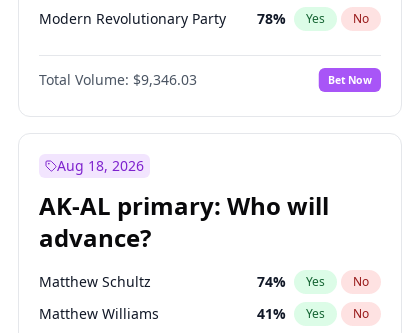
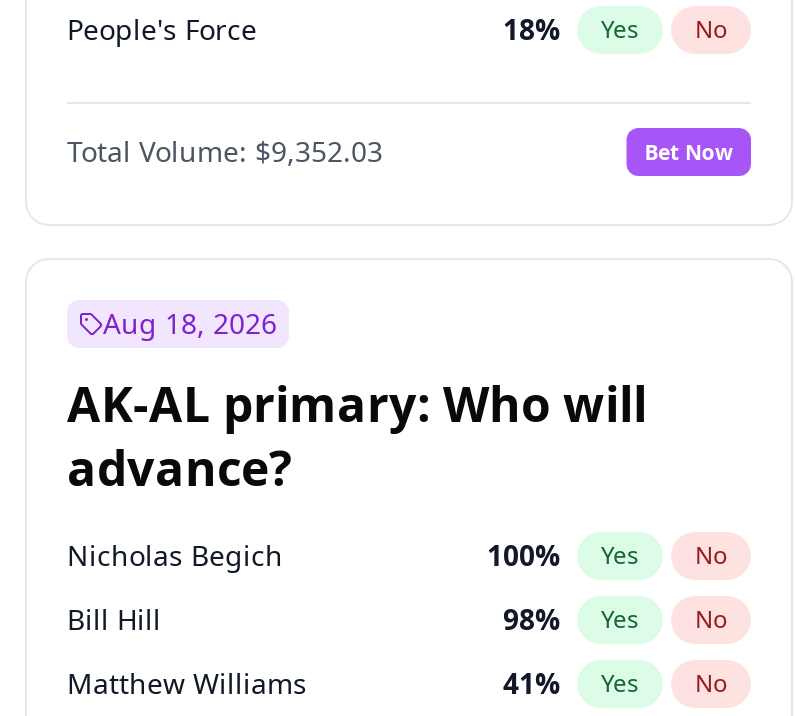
[39,9,286,28] Modern Revolutionary Party | 78% -> [67,10,561,48] People's Force | 18%
[39,70,197,89] Total Volume: $9,346.03 -> [67,132,383,170] Total Volume: $9,352.03
[39,272,286,291] Matthew Schultz | 74% -> [67,536,727,638] Nicholas Begich | 100% | Yes | No | Bill Hill | 98%

